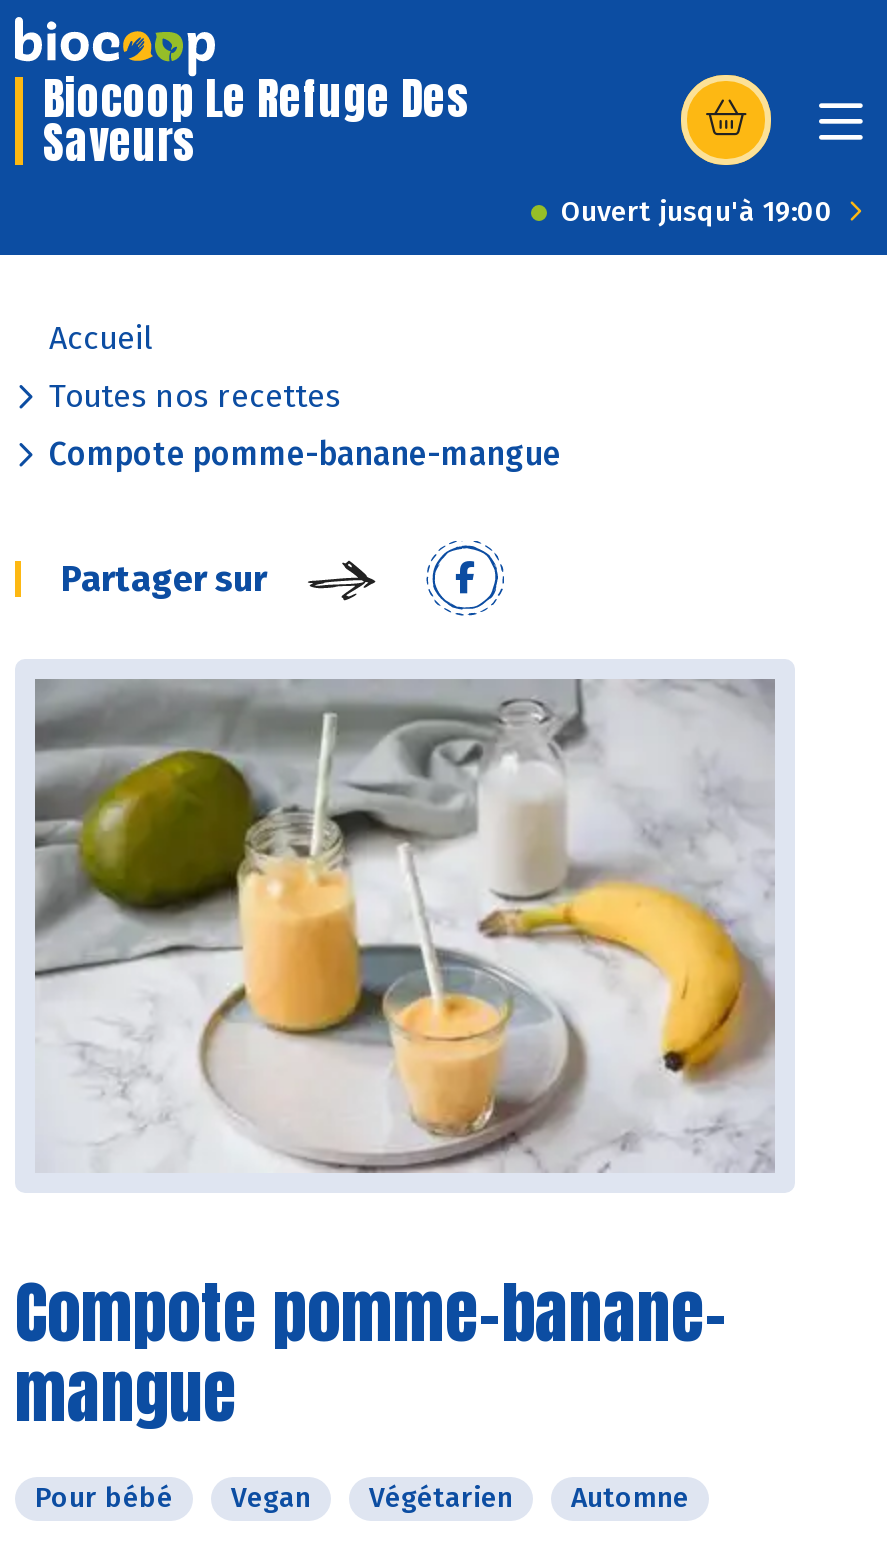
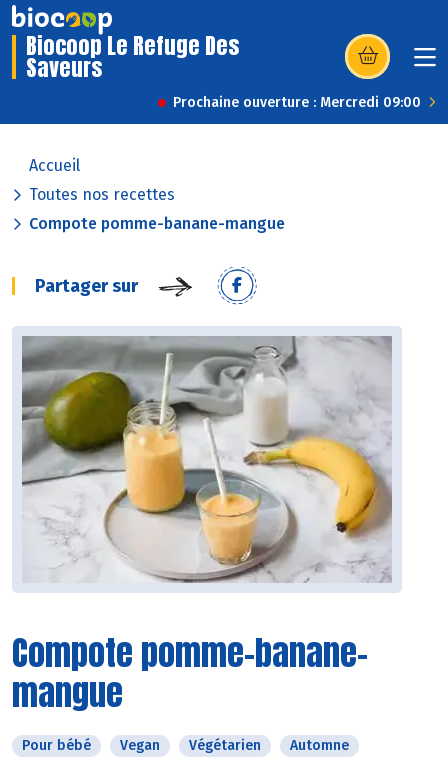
[561,195,833,229] Ouvert jusqu'à 19:00 -> [173,94,421,111] Prochaine ouverture : Mercredi 09:00

